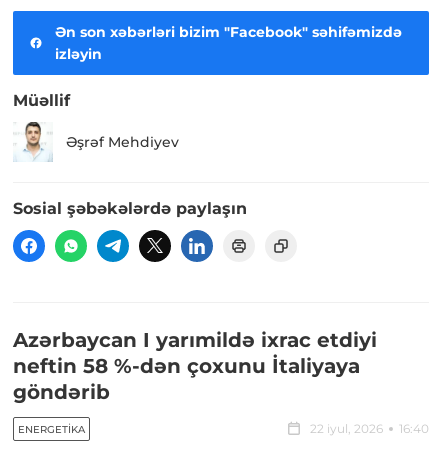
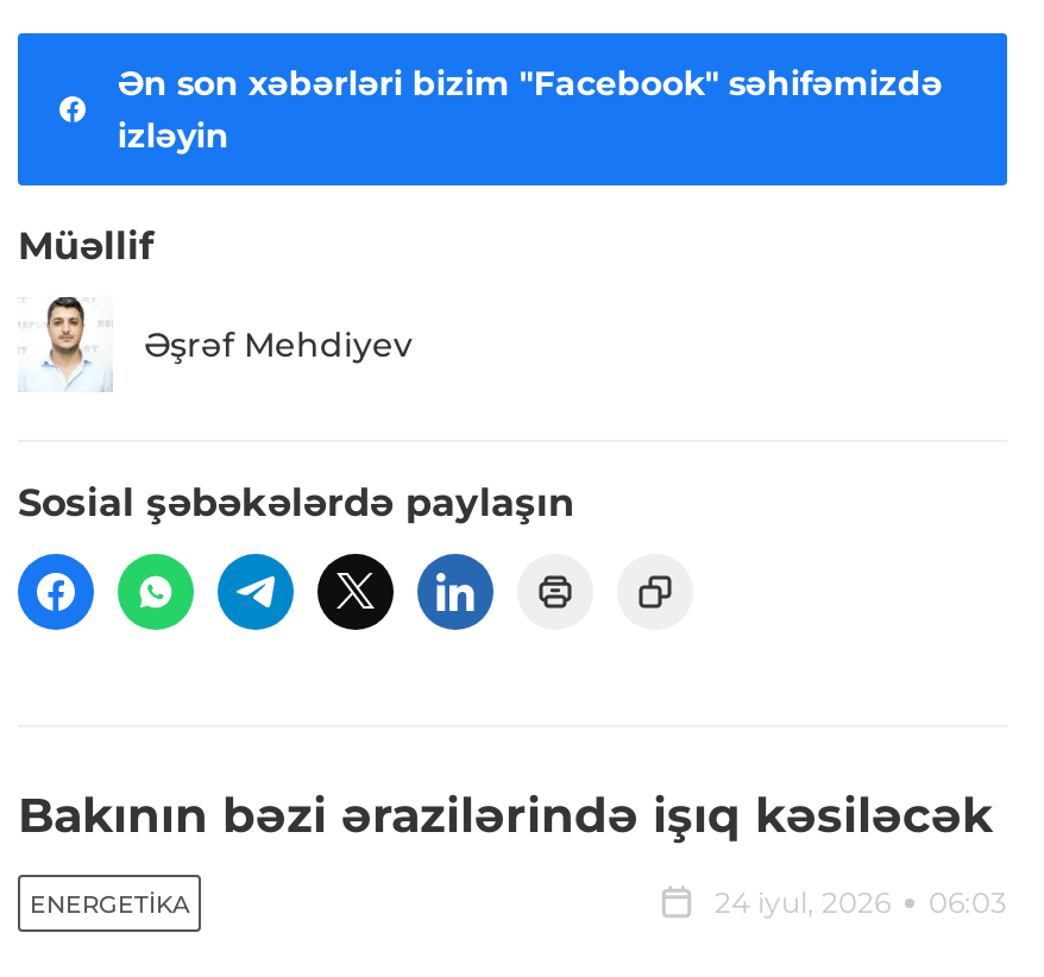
[13,328,377,404] Azərbaycan I yarımildə ixrac etdiyi | neftin 58 %-dən çoxunu İtaliyaya | göndərib -> [18,788,993,845] Bakının bəzi ərazilərində işıq kəsiləcək
[310,421,429,436] 22 iyul, 2026 | 16:40 -> [715,885,1007,921] 24 iyul, 2026 | 06:03

